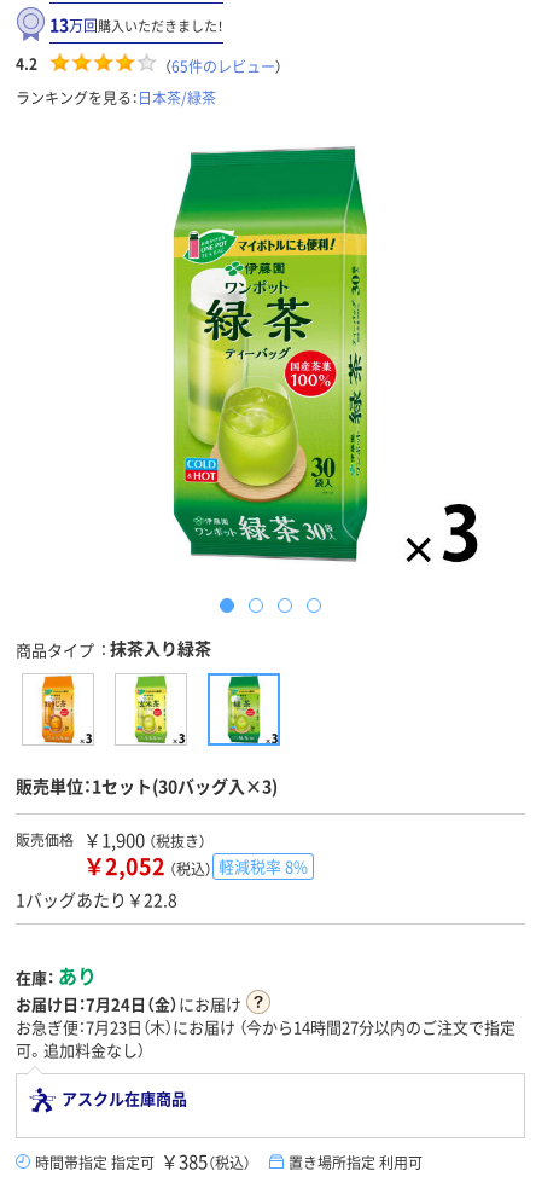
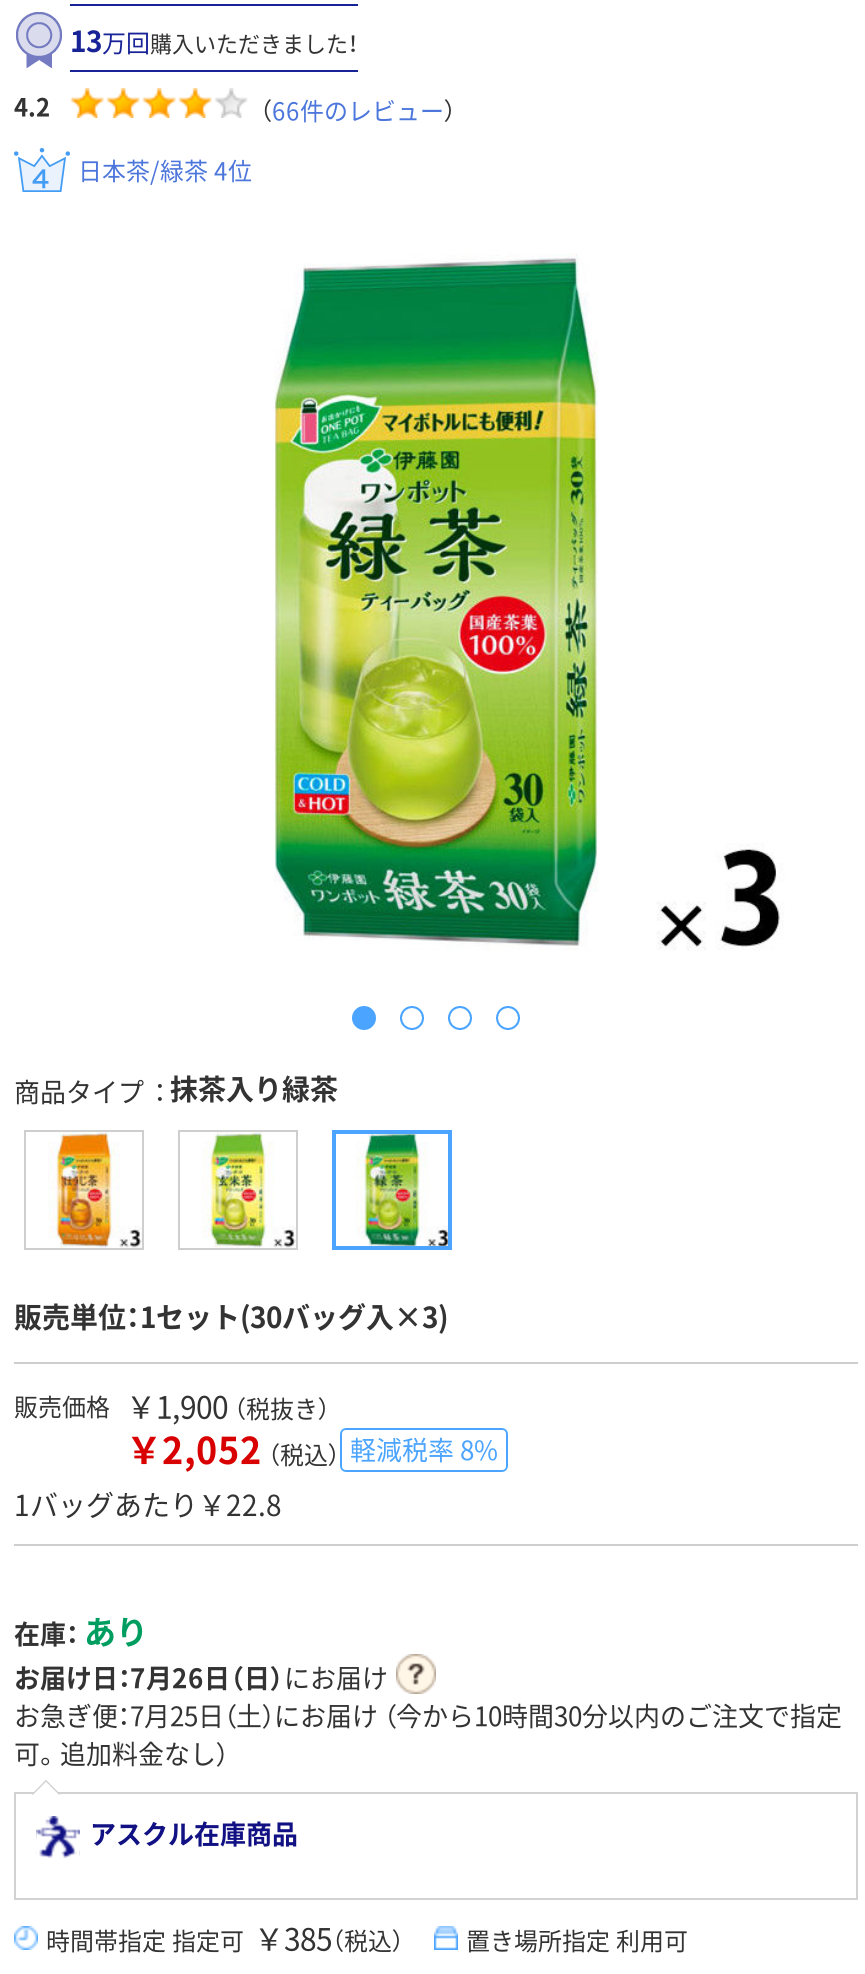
[164,55,282,76] （65件のレビュー） -> [260,91,456,125] （66件のレビュー）
[16,87,216,107] ランキングを見る：日本茶/緑茶 -> [78,151,252,185] 日本茶/緑茶 4位
[16,992,241,1015] お届け日：7月24日（金）にお届け -> [14,1658,388,1696] お届け日：7月26日（日）にお届け
[16,1015,515,1038] お急ぎ便：7月23日（木）にお届け（今から14時間27分以内のご注文で指定 -> [14,1696,842,1734] お急ぎ便：7月25日（土）にお届け（今から10時間30分以内のご注文で指定

